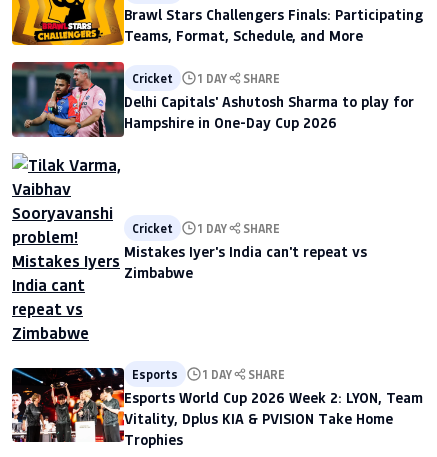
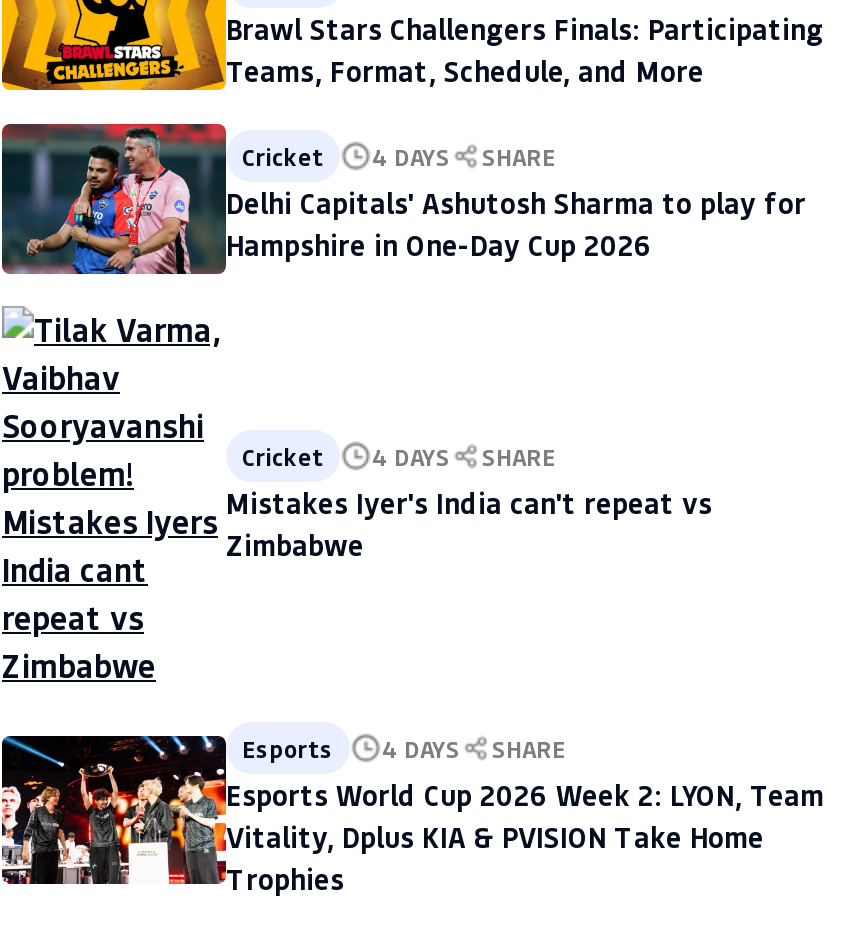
[132,70,280,86] Cricket 1 DAY SHARE -> [242,141,556,173] Cricket 4 DAYS SHARE
[132,220,280,236] Cricket 1 DAY SHARE -> [242,439,556,471] Cricket 4 DAYS SHARE
[132,366,285,382] Esports 1 DAY SHARE -> [242,731,566,763] Esports 4 DAYS SHARE

